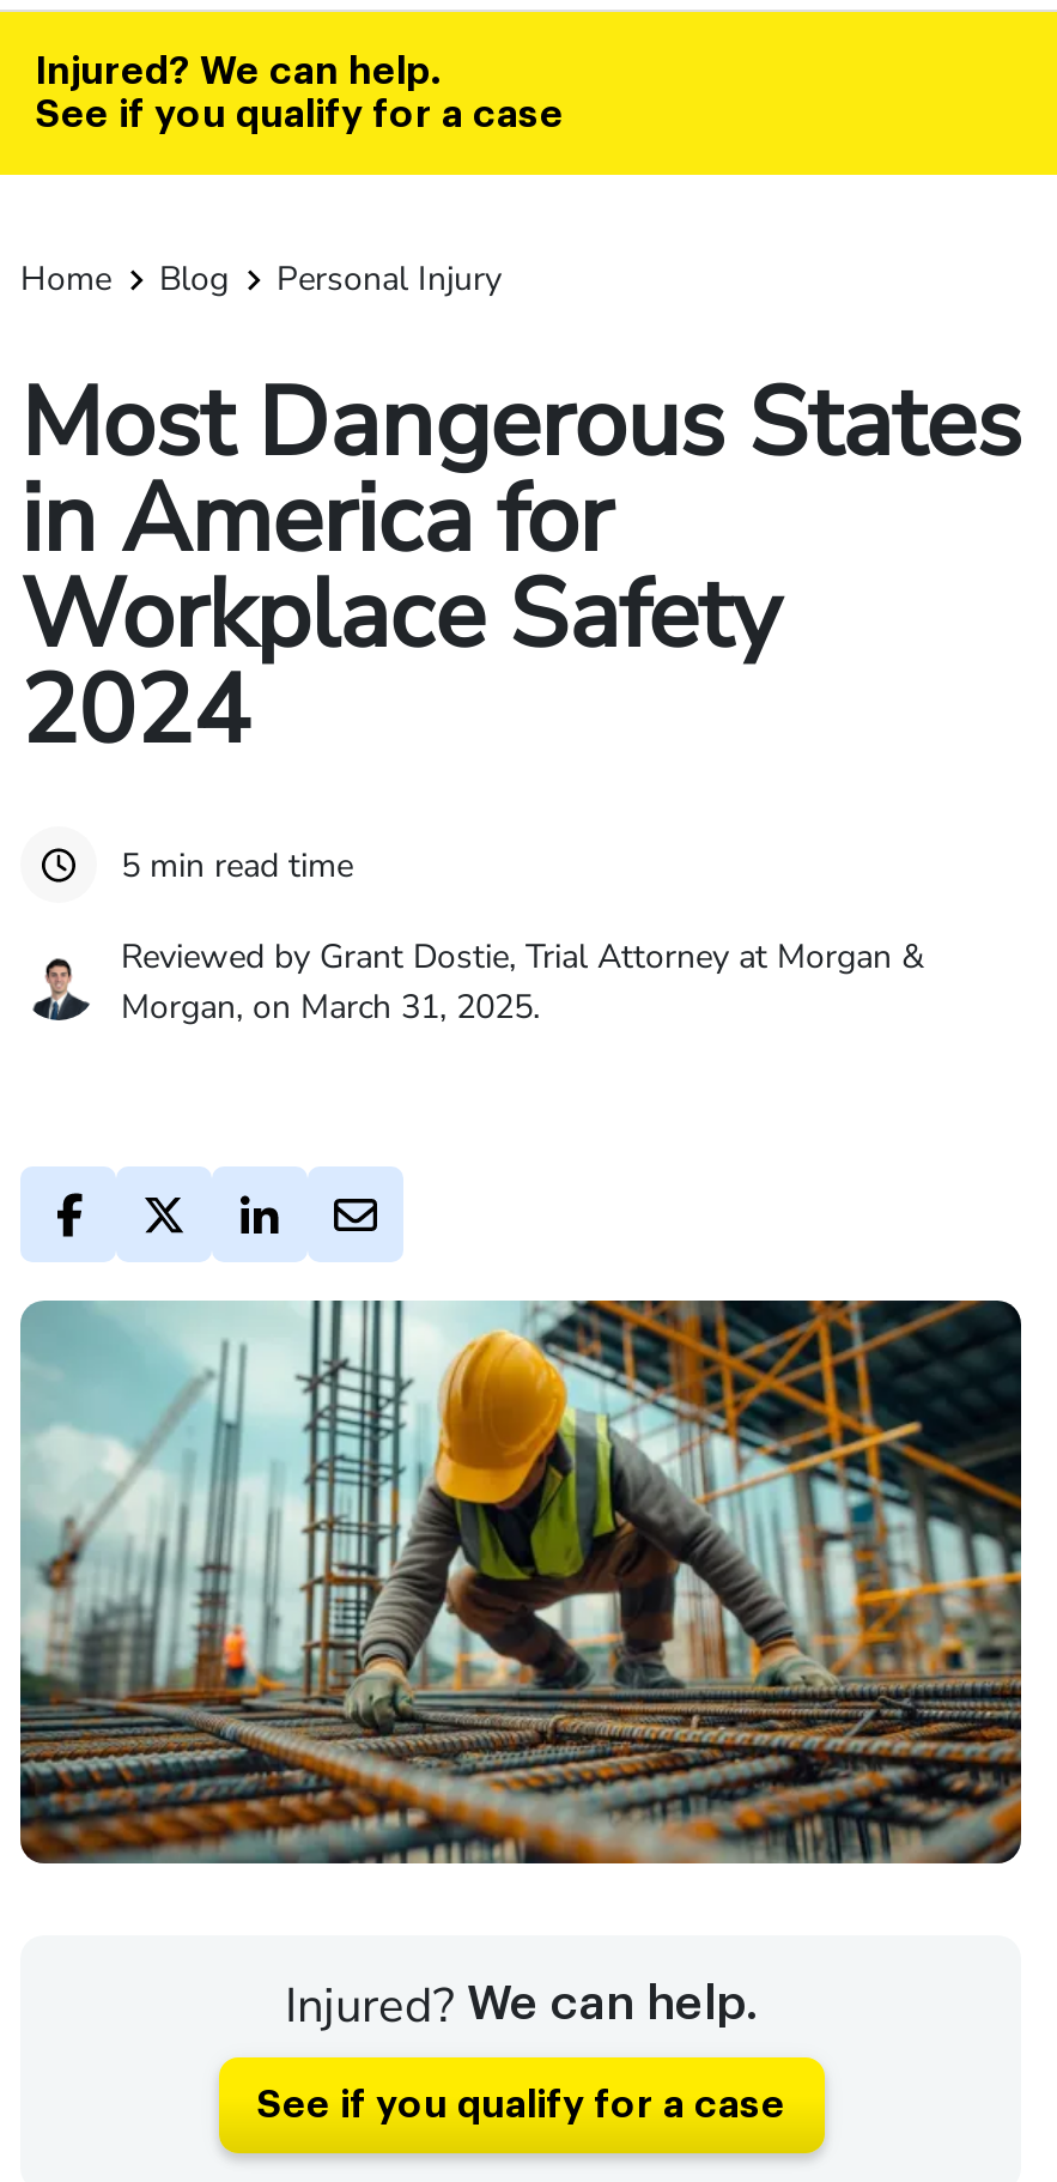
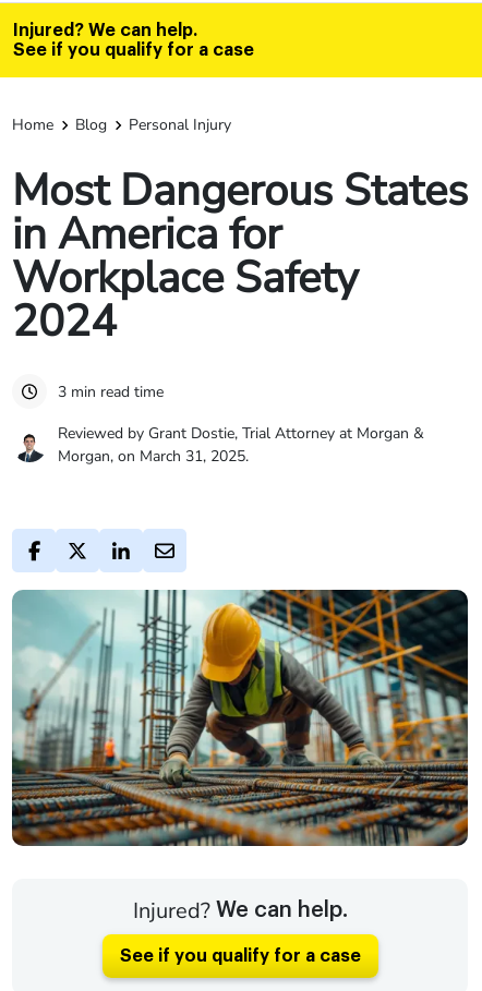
[121,842,353,887] 5 min read time -> [58,381,164,402] 3 min read time

